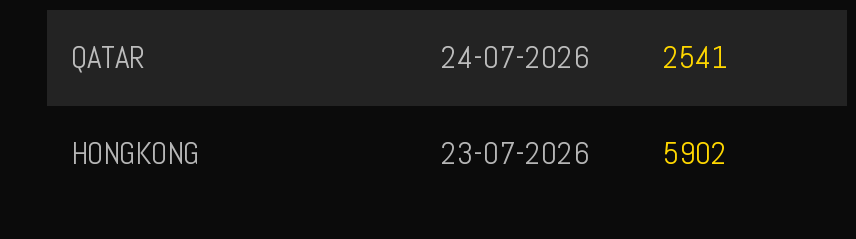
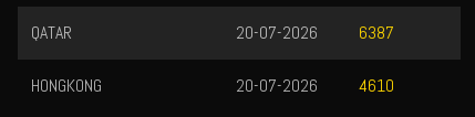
[441,37,589,77] 24-07-2026 -> [236,22,318,44] 20-07-2026
[663,38,727,78] 2541 -> [359,22,394,44] 6387
[441,133,589,173] 23-07-2026 -> [236,75,318,97] 20-07-2026
[663,134,727,174] 5902 -> [359,75,394,97] 4610

